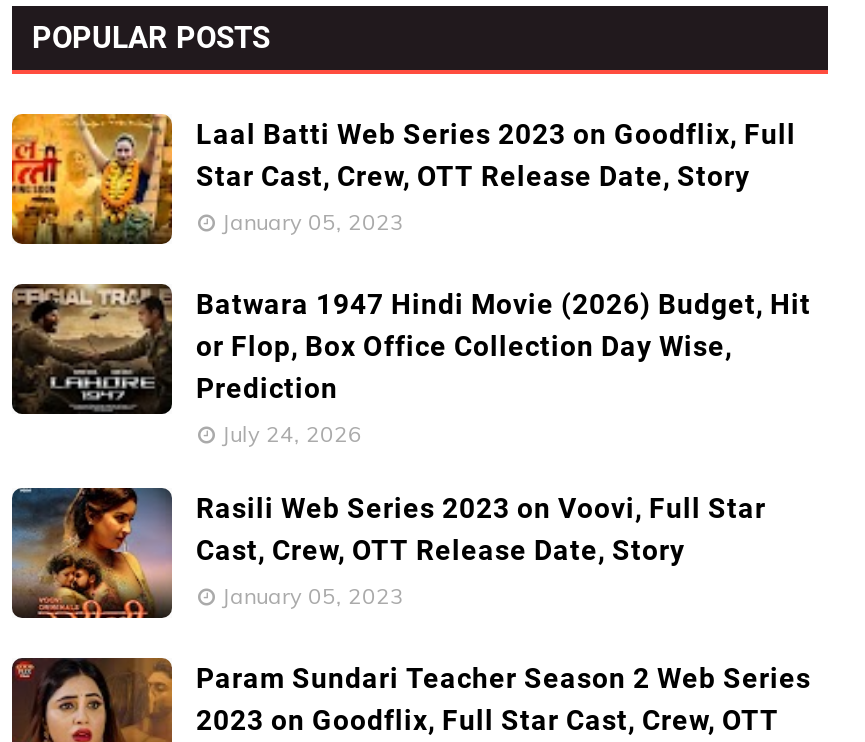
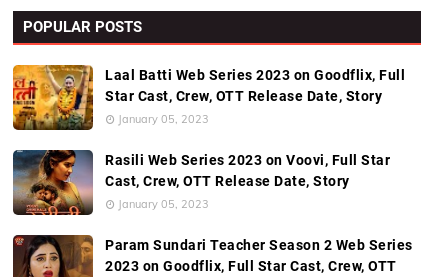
[10,282,811,448] [image] | Batwara 1947 Hindi Movie (2026) Budget, Hit | or Flop, Box Office Collection Day Wise, | Prediction | July 24, 2026 -> none

